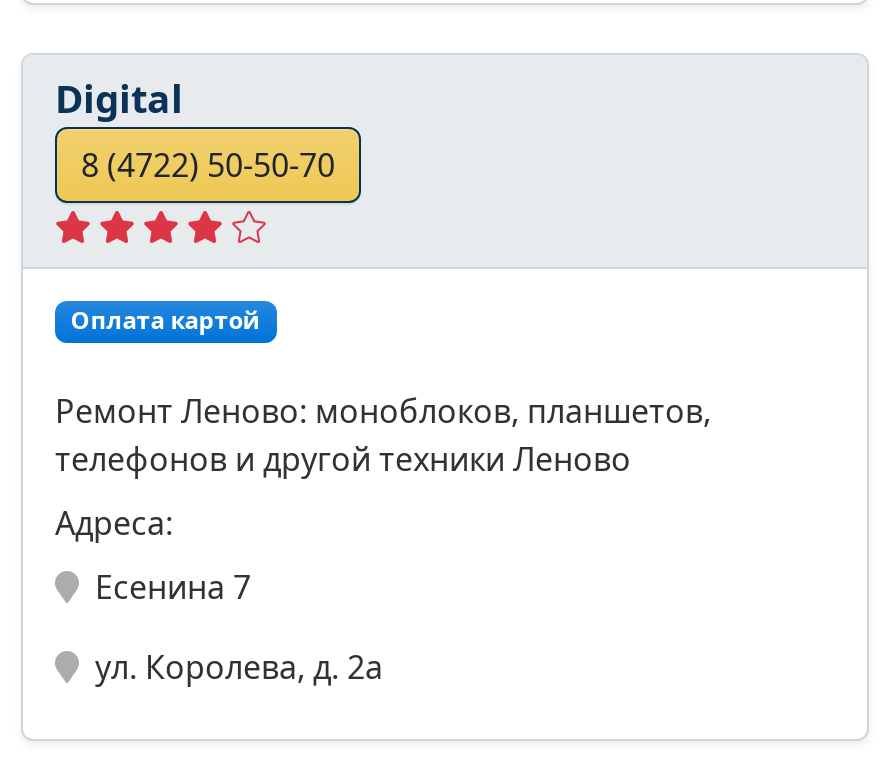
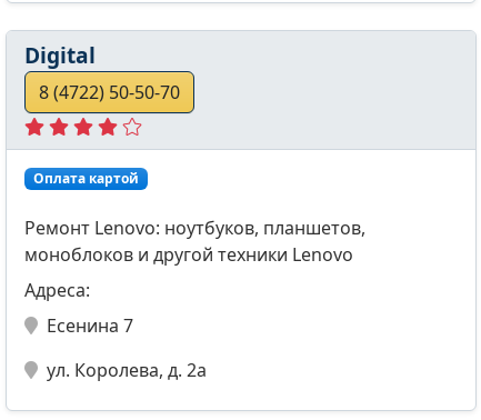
[55,388,711,432] Ремонт Леново: моноблоков, планшетов, -> [24,216,365,240] Ремонт Lenovo: ноутбуков, планшетов,
[55,436,631,480] телефонов и другой техники Леново -> [24,242,353,267] моноблоков и другой техники Lenovo

